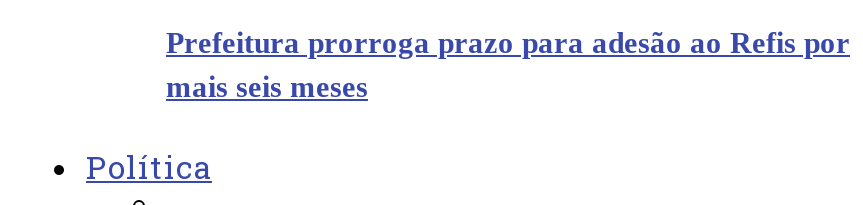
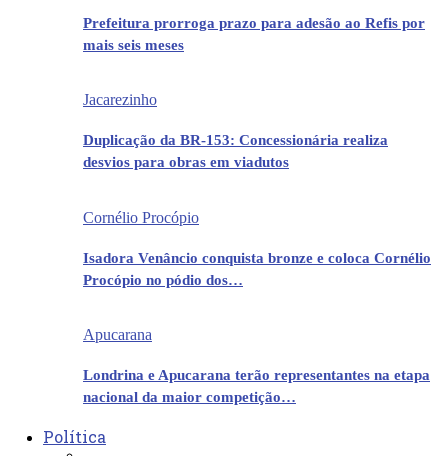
none -> [83,91,431,405] Jacarezinho | Duplicação da BR-153: Concessionária realiza | desvios para obras em viadutos | Cornélio Procópio | Isadora Venâncio conquista bronze e coloca Cornélio | Procópio no pódio dos… | Apucarana | Londrina e Apucarana terão representantes na etapa | nacional da maior competição…

